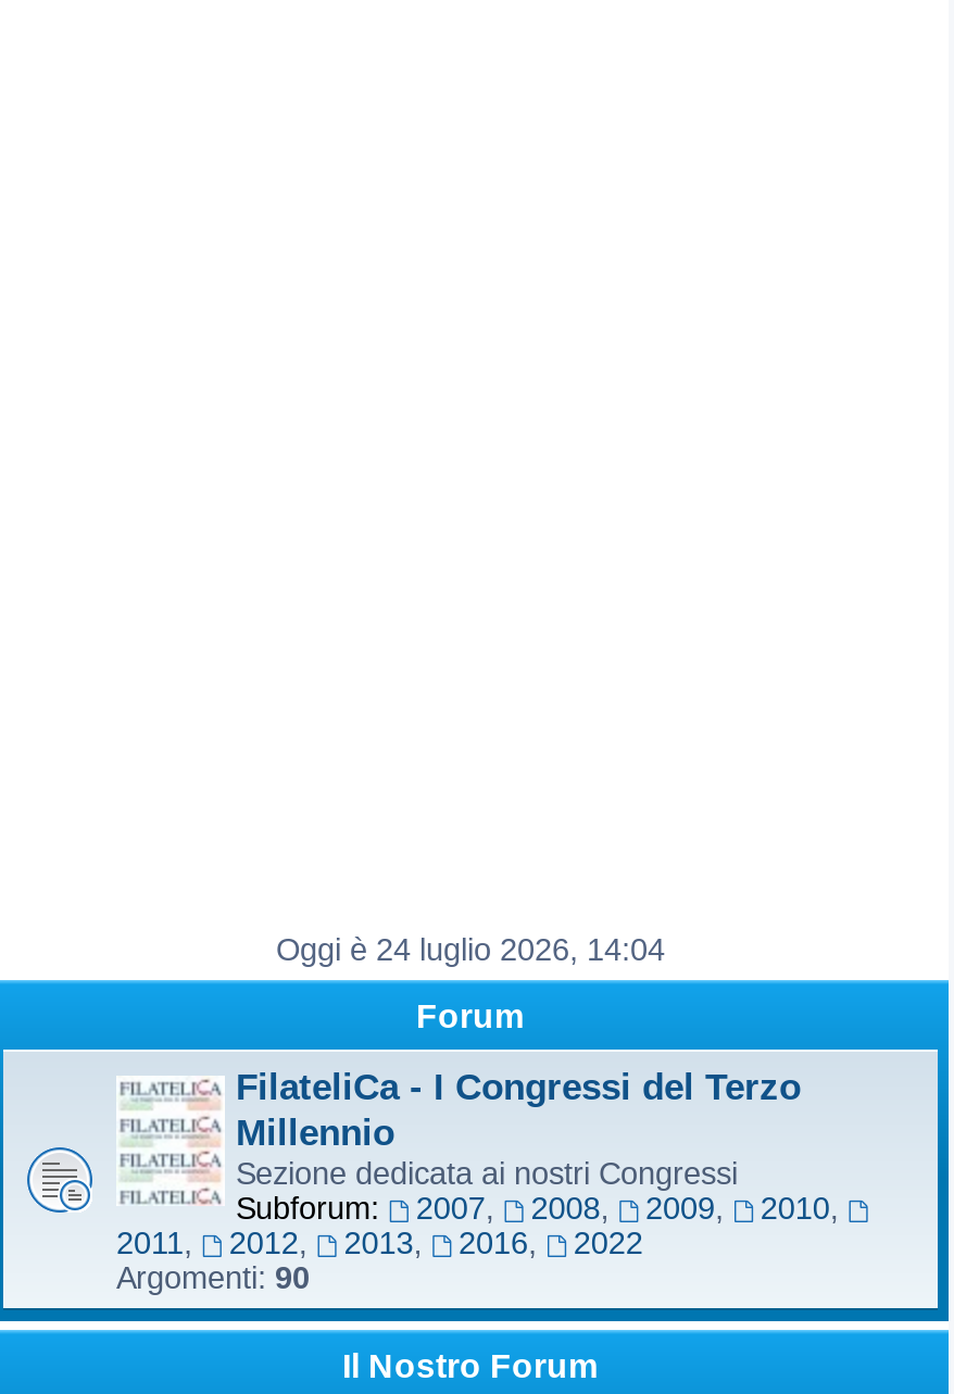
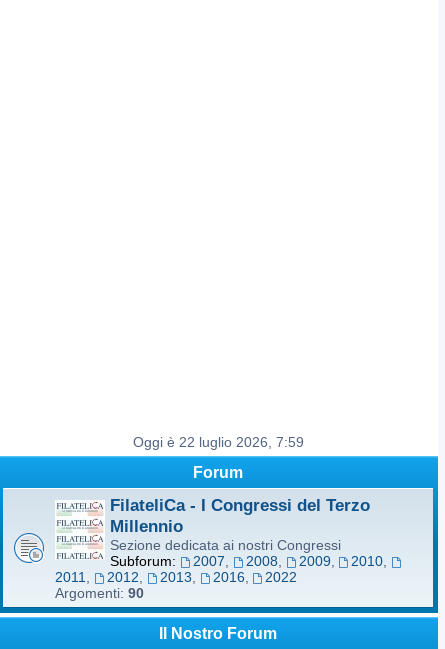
[276,932,665,967] Oggi è 24 luglio 2026, 14:04 -> [132,434,303,450] Oggi è 22 luglio 2026, 7:59

